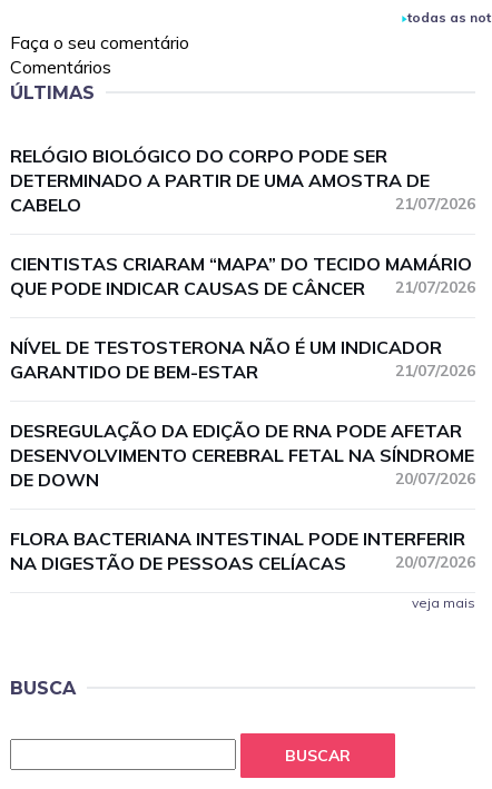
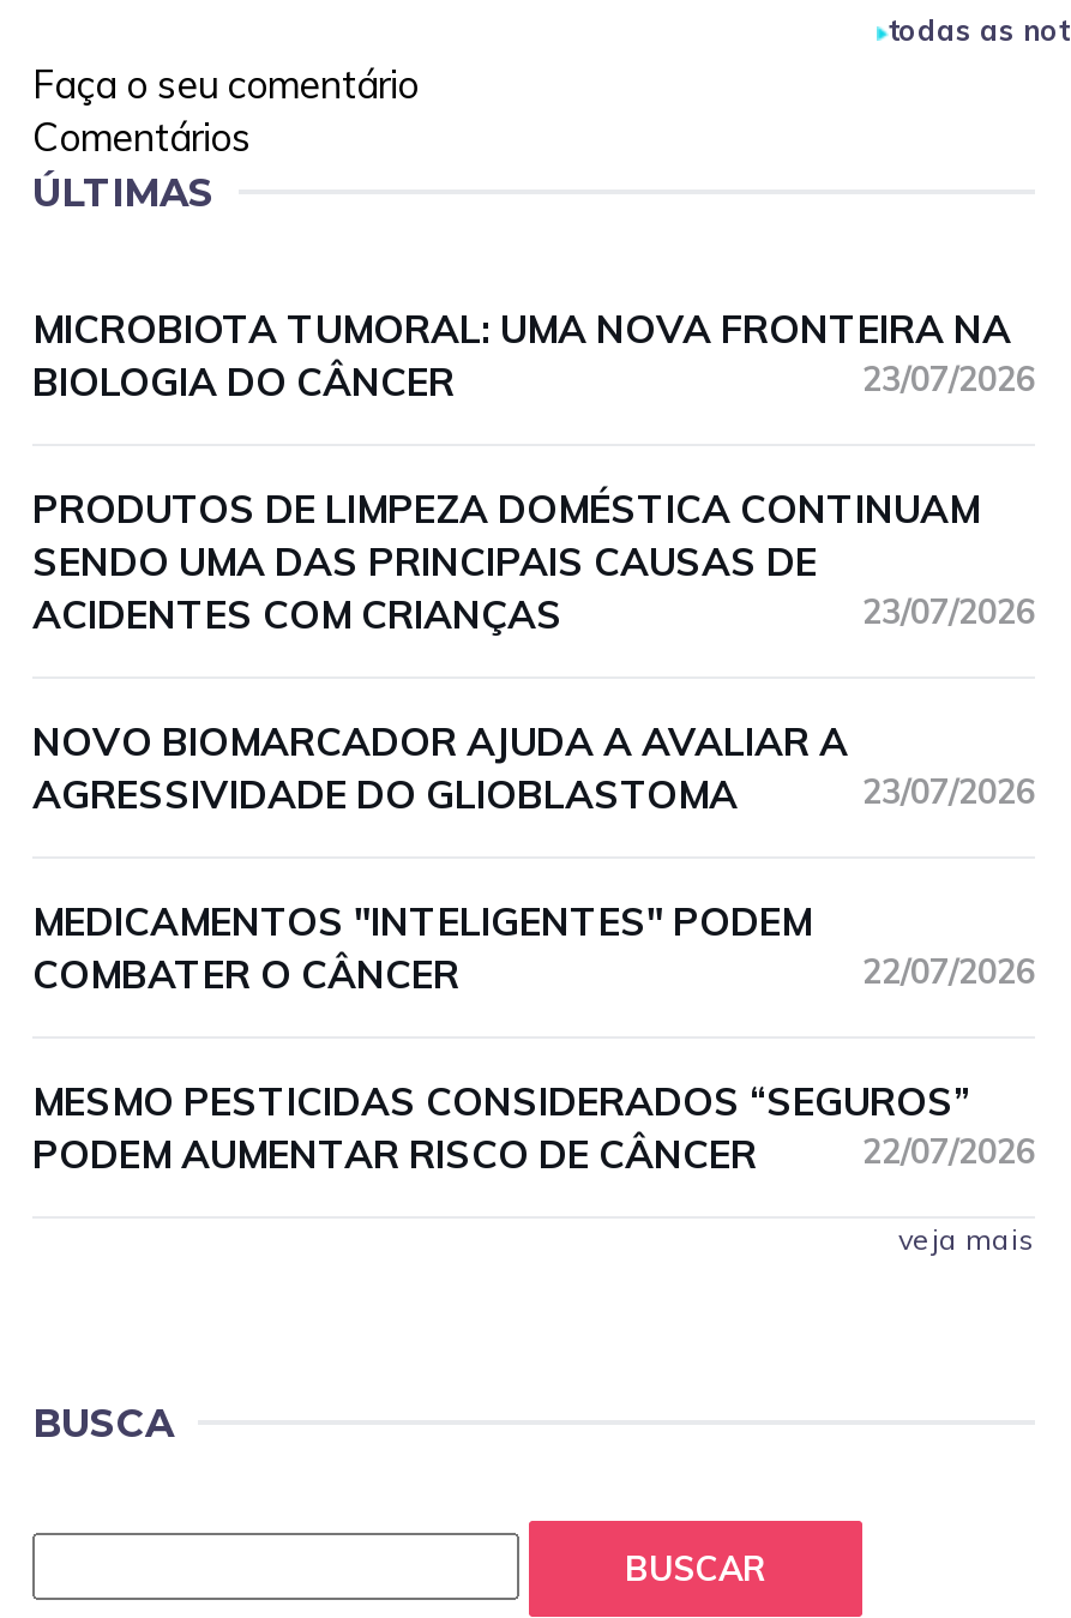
[10,145,475,216] RELÓGIO BIOLÓGICO DO CORPO PODE SER | DETERMINADO A PARTIR DE UMA AMOSTRA DE | CABELO | 21/07/2026 -> [32,305,1035,405] MICROBIOTA TUMORAL: UMA NOVA FRONTEIRA NA | BIOLOGIA DO CÂNCER | 23/07/2026
[10,253,475,299] CIENTISTAS CRIARAM “MAPA” DO TECIDO MAMÁRIO | QUE PODE INDICAR CAUSAS DE CÂNCER | 21/07/2026 -> [32,485,1035,638] PRODUTOS DE LIMPEZA DOMÉSTICA CONTINUAM | SENDO UMA DAS PRINCIPAIS CAUSAS DE | ACIDENTES COM CRIANÇAS | 23/07/2026
[10,336,475,383] NÍVEL DE TESTOSTERONA NÃO É UM INDICADOR | GARANTIDO DE BEM-ESTAR | 21/07/2026 -> [32,717,1035,818] NOVO BIOMARCADOR AJUDA A AVALIAR A | AGRESSIVIDADE DO GLIOBLASTOMA | 23/07/2026
[10,420,475,491] DESREGULAÇÃO DA EDIÇÃO DE RNA PODE AFETAR | DESENVOLVIMENTO CEREBRAL FETAL NA SÍNDROME | DE DOWN | 20/07/2026 -> [32,897,1035,998] MEDICAMENTOS "INTELIGENTES" PODEM | COMBATER O CÂNCER | 22/07/2026
[10,527,475,574] FLORA BACTERIANA INTESTINAL PODE INTERFERIR | NA DIGESTÃO DE PESSOAS CELÍACAS | 20/07/2026 -> [32,1077,1035,1178] MESMO PESTICIDAS CONSIDERADOS “SEGUROS” | PODEM AUMENTAR RISCO DE CÂNCER | 22/07/2026

